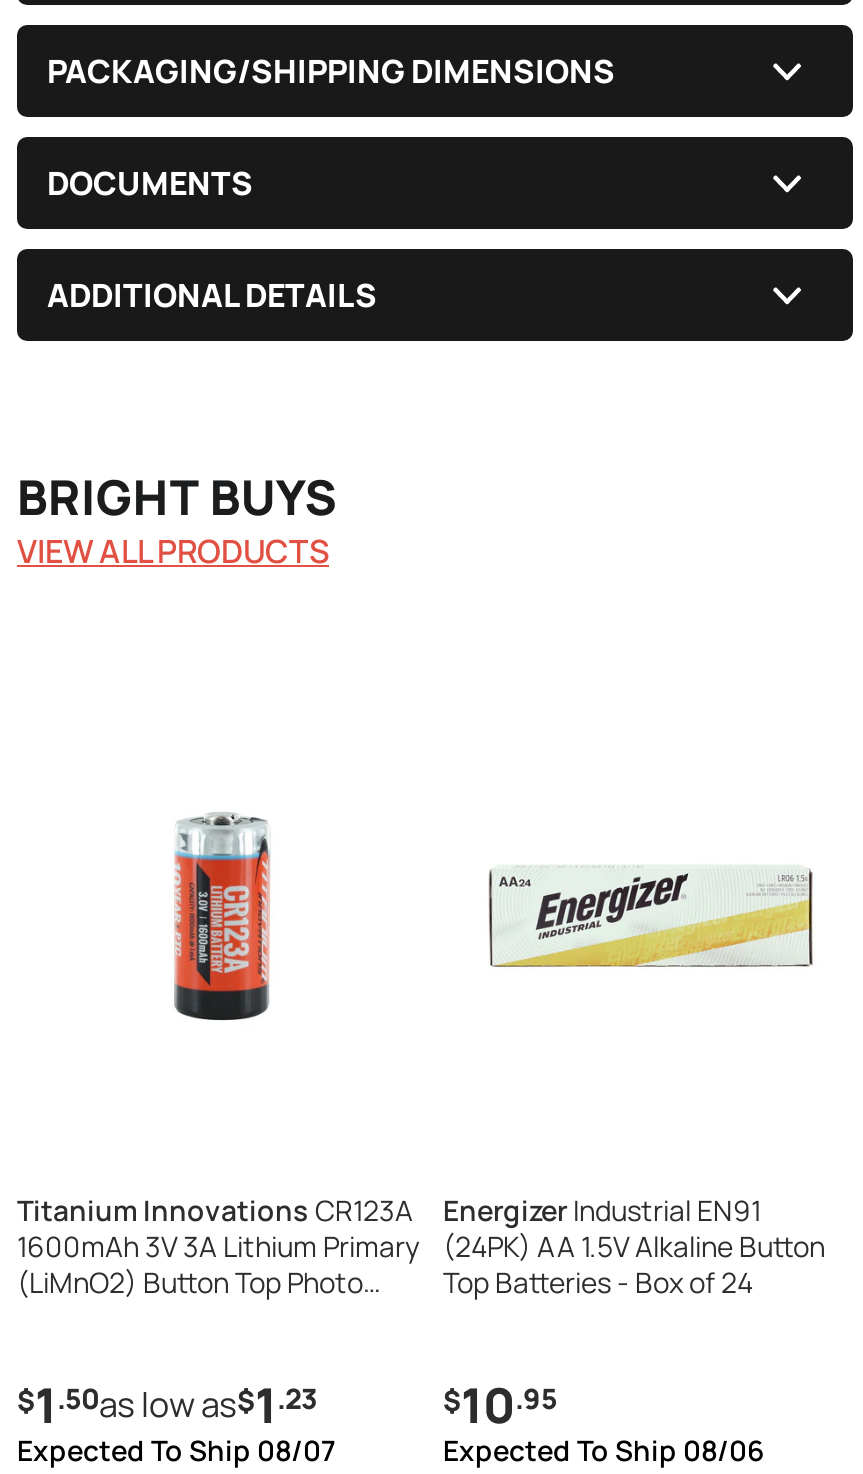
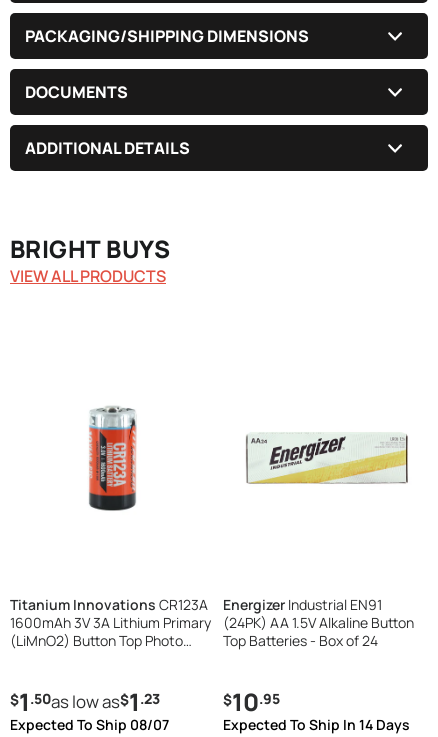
[443,1430,765,1468] Expected To Ship 08/06 -> [223,715,410,734] Expected To Ship In 14 Days

